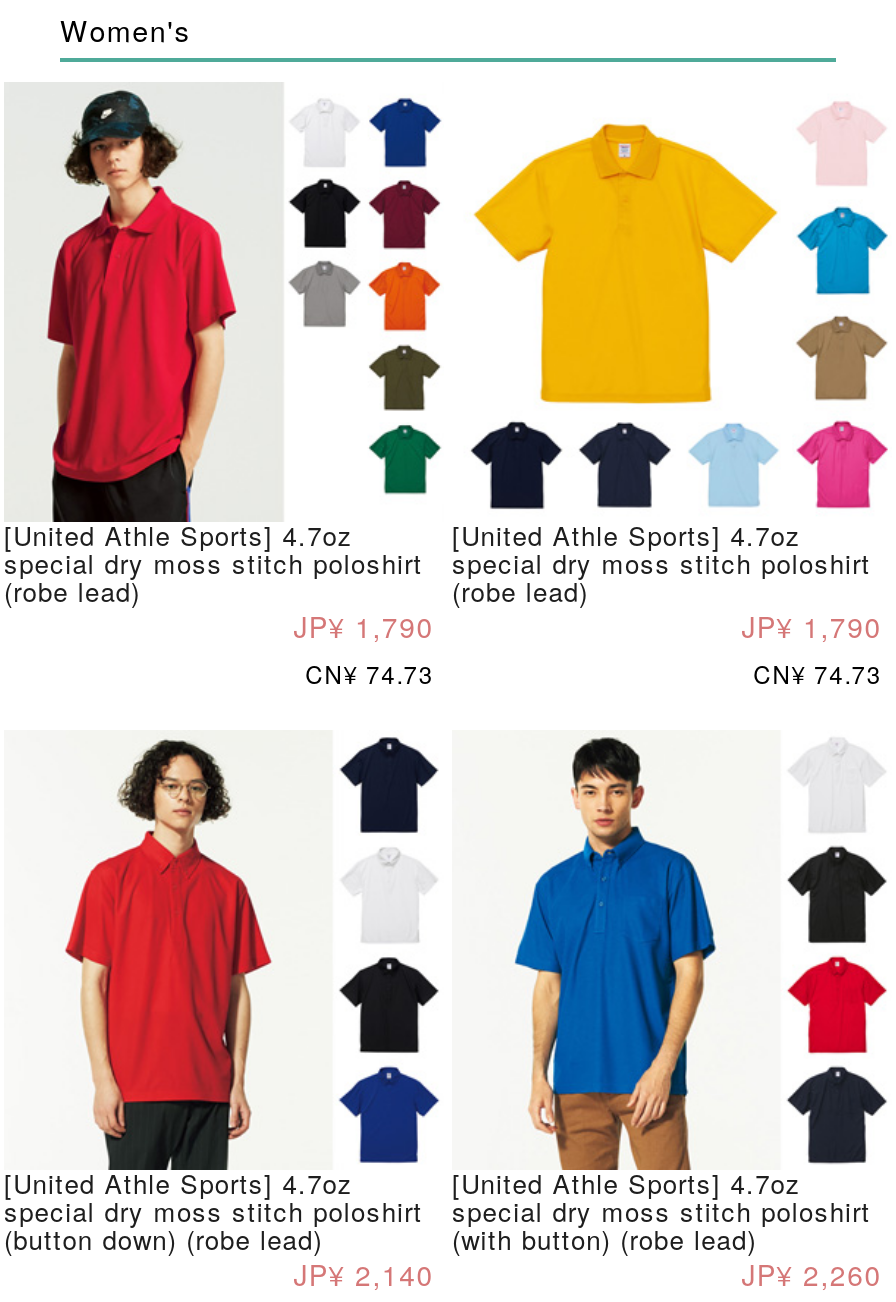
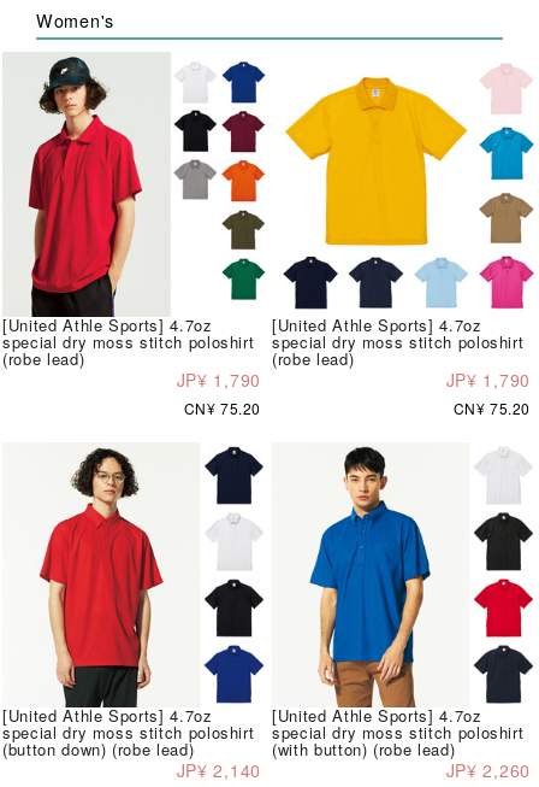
[305,657,434,691] CN¥ 74.73 -> [184,398,261,419] CN¥ 75.20
[753,657,882,691] CN¥ 74.73 -> [453,398,531,419] CN¥ 75.20

